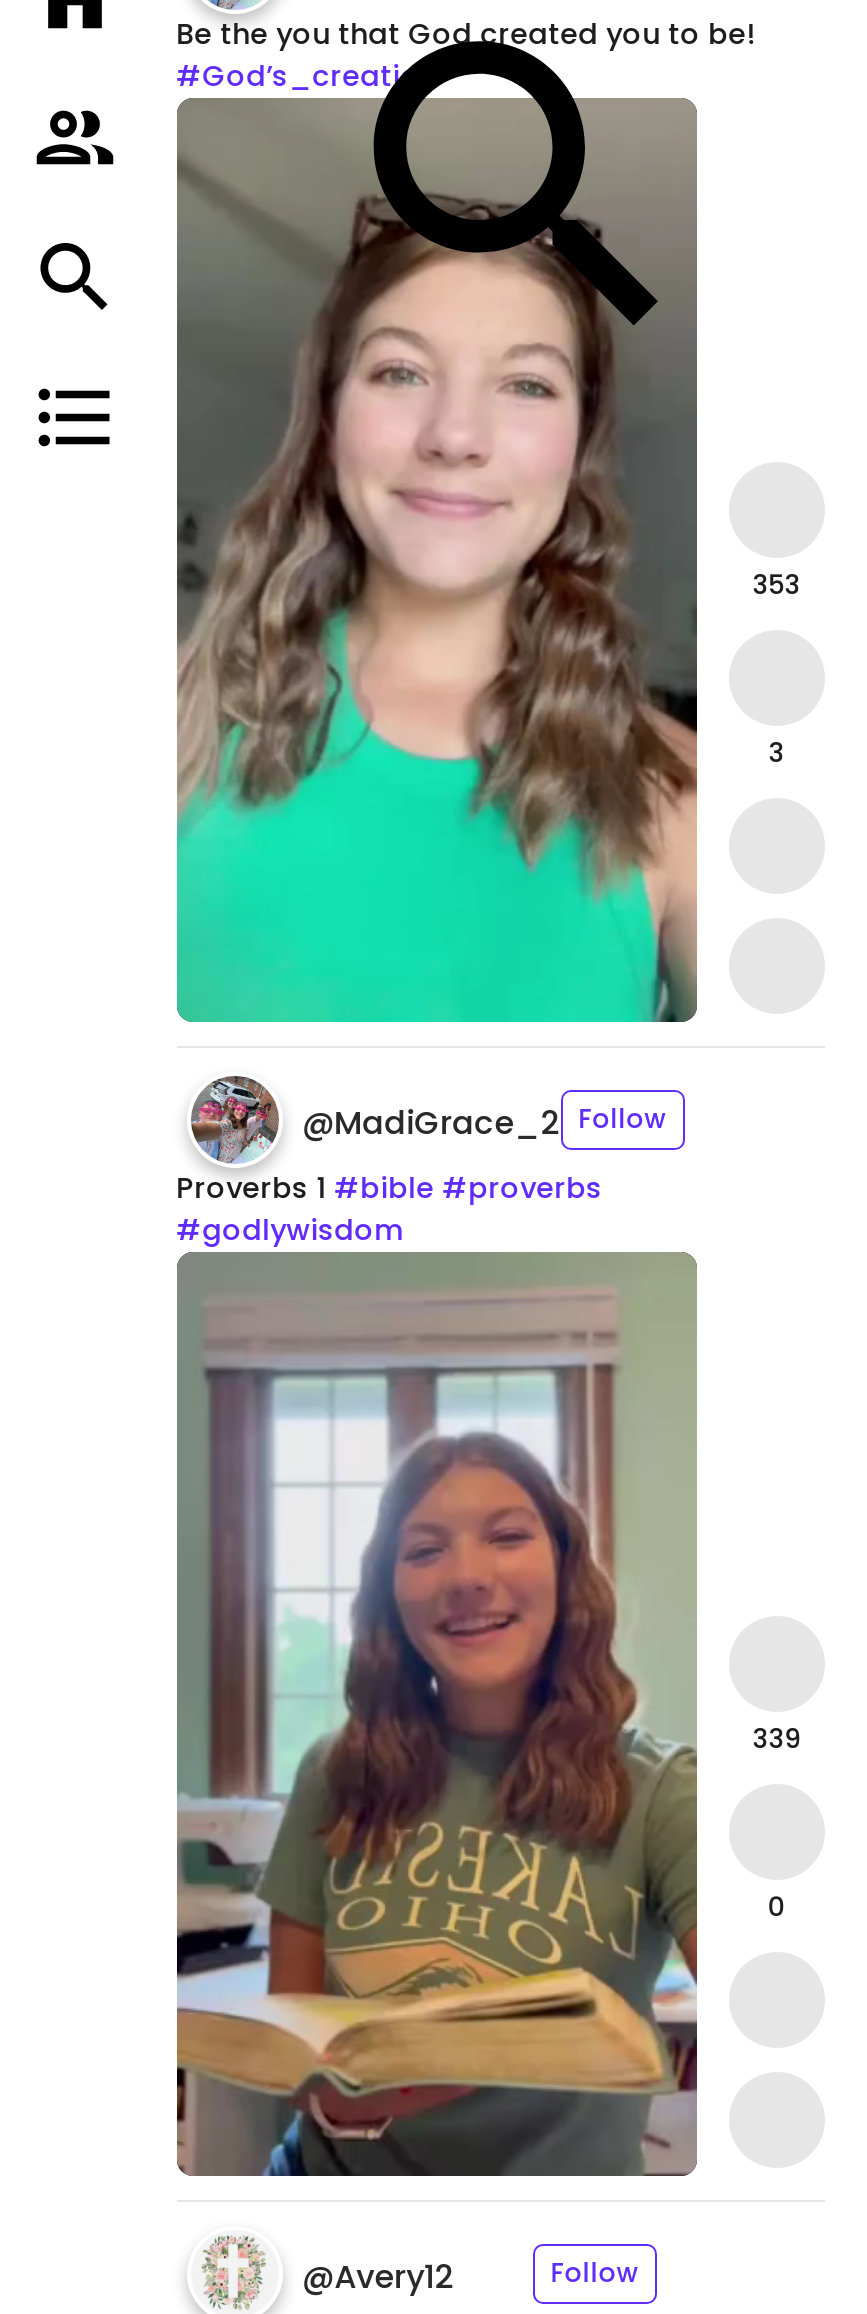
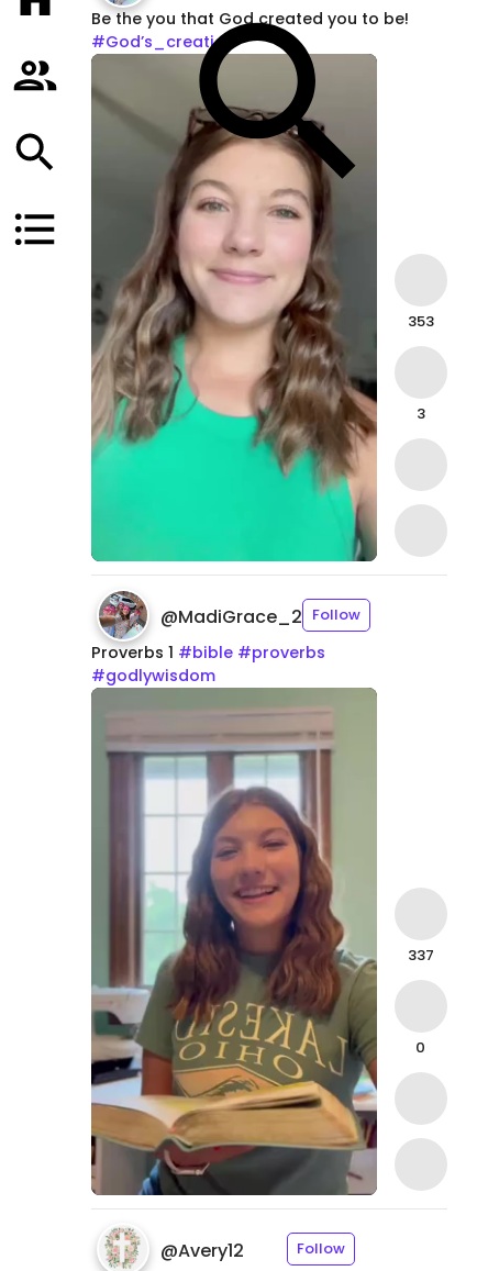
[752,1721,800,1759] 339 -> [407,945,434,966] 337

